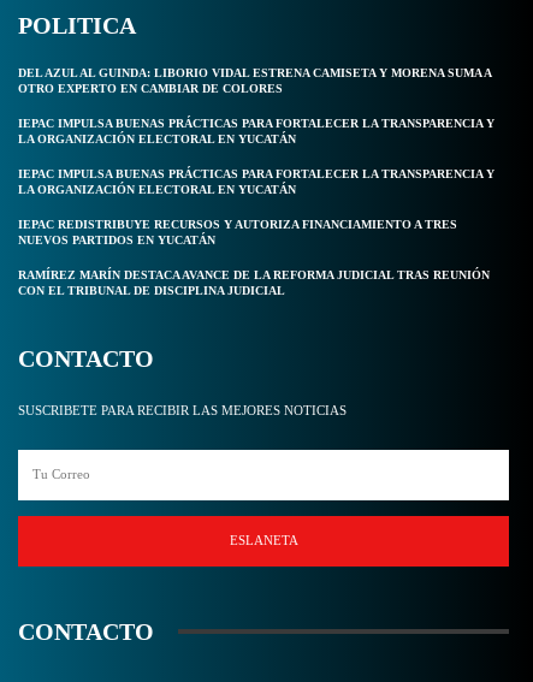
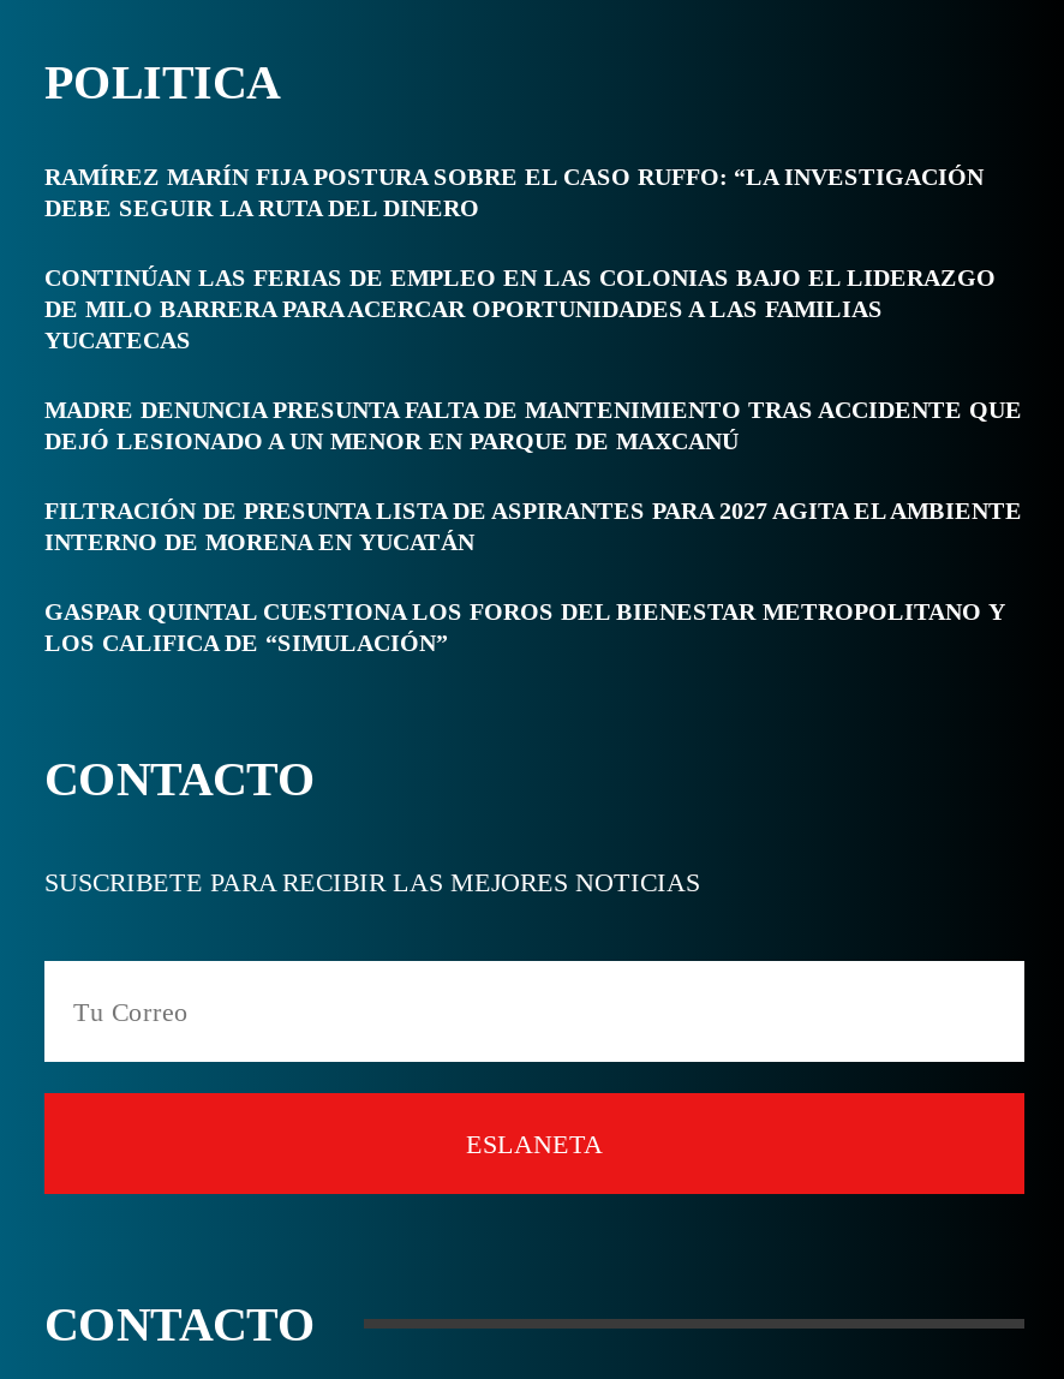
[18,66,492,95] DEL AZUL AL GUINDA: LIBORIO VIDAL ESTRENA CAMISETA Y MORENA SUMA A | OTRO EXPERTO EN CAMBIAR DE COLORES -> [44,164,984,222] RAMÍREZ MARÍN FIJA POSTURA SOBRE EL CASO RUFFO: “LA INVESTIGACIÓN | DEBE SEGUIR LA RUTA DEL DINERO
[18,116,494,145] IEPAC IMPULSA BUENAS PRÁCTICAS PARA FORTALECER LA TRANSPARENCIA Y | LA ORGANIZACIÓN ELECTORAL EN YUCATÁN -> [44,265,996,354] CONTINÚAN LAS FERIAS DE EMPLEO EN LAS COLONIAS BAJO EL LIDERAZGO | DE MILO BARRERA PARA ACERCAR OPORTUNIDADES A LAS FAMILIAS | YUCATECAS
[18,167,494,196] IEPAC IMPULSA BUENAS PRÁCTICAS PARA FORTALECER LA TRANSPARENCIA Y | LA ORGANIZACIÓN ELECTORAL EN YUCATÁN -> [44,397,1022,455] MADRE DENUNCIA PRESUNTA FALTA DE MANTENIMIENTO TRAS ACCIDENTE QUE | DEJÓ LESIONADO A UN MENOR EN PARQUE DE MAXCANÚ
[18,217,457,246] IEPAC REDISTRIBUYE RECURSOS Y AUTORIZA FINANCIAMIENTO A TRES | NUEVOS PARTIDOS EN YUCATÁN -> [44,498,1022,556] FILTRACIÓN DE PRESUNTA LISTA DE ASPIRANTES PARA 2027 AGITA EL AMBIENTE | INTERNO DE MORENA EN YUCATÁN
[18,268,490,297] RAMÍREZ MARÍN DESTACA AVANCE DE LA REFORMA JUDICIAL TRAS REUNIÓN | CON EL TRIBUNAL DE DISCIPLINA JUDICIAL -> [44,599,1005,657] GASPAR QUINTAL CUESTIONA LOS FOROS DEL BIENESTAR METROPOLITANO Y | LOS CALIFICA DE “SIMULACIÓN”

